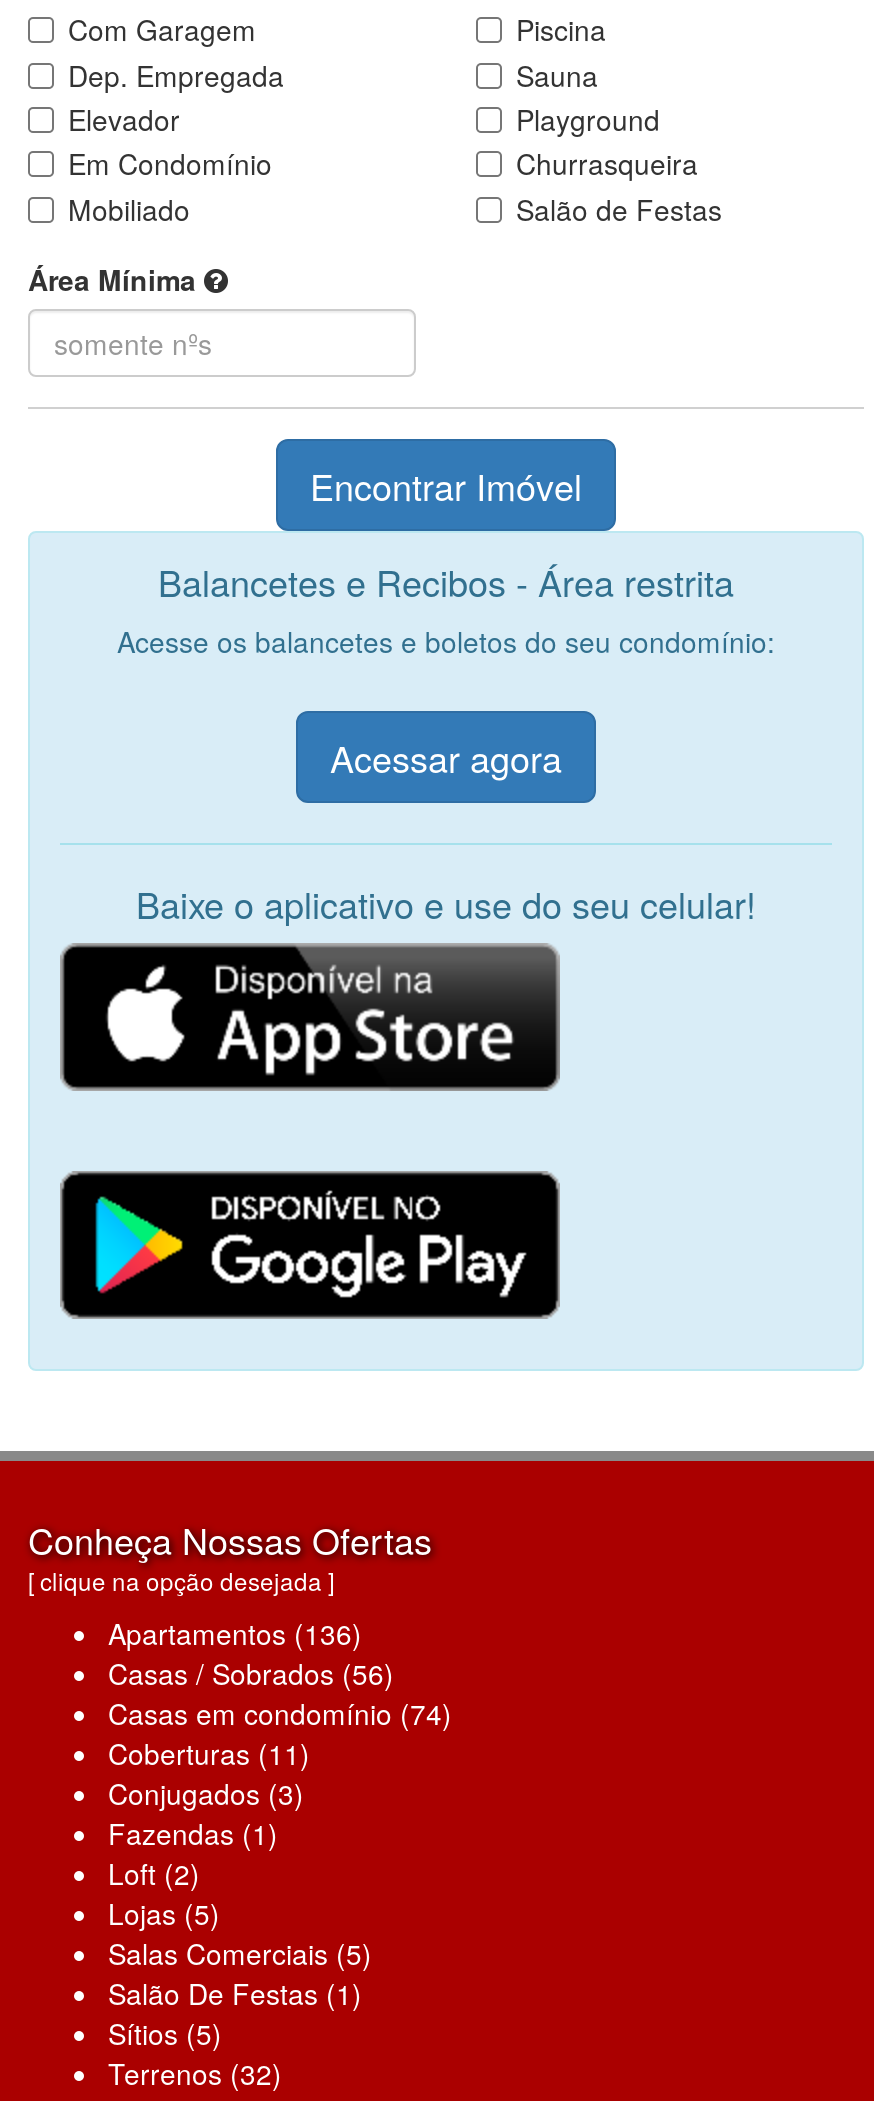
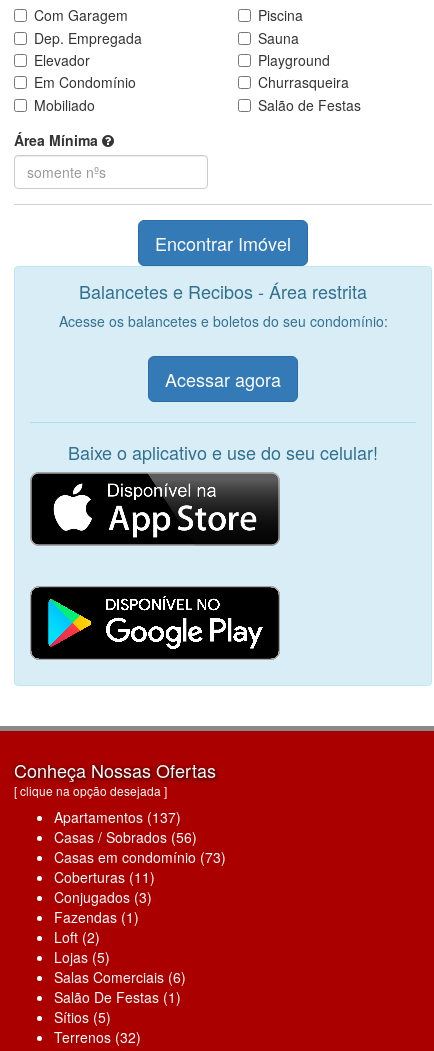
[108,1612,362,1652] Apartamentos (136) -> [54,807,181,827] Apartamentos (137)
[108,1692,452,1732] Casas em condomínio (74) -> [54,847,226,867] Casas em condomínio (73)
[108,1932,372,1972] Salas Comerciais (5) -> [54,967,186,987] Salas Comerciais (6)

